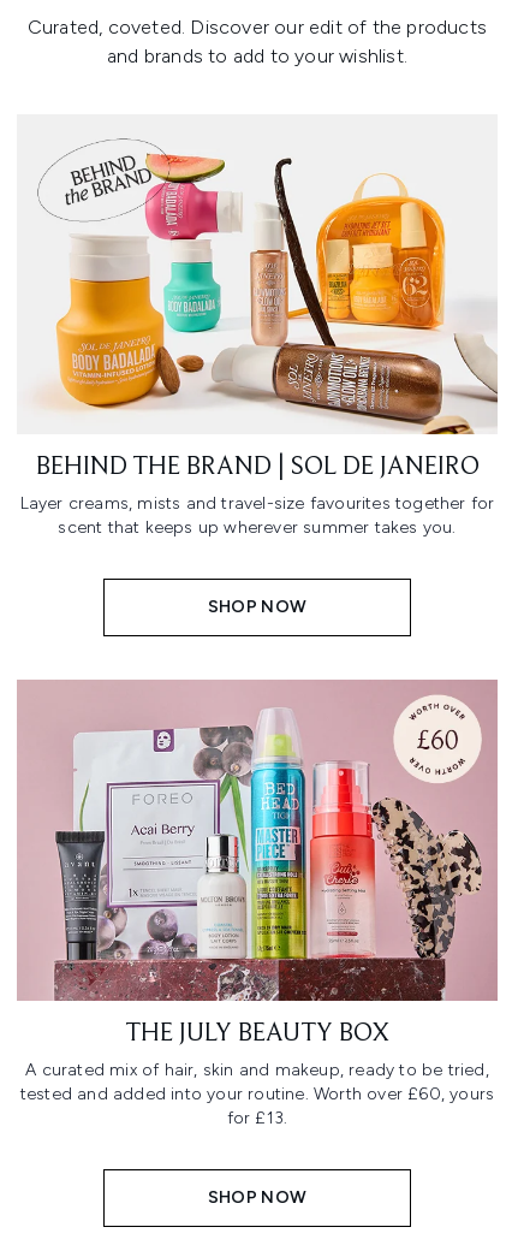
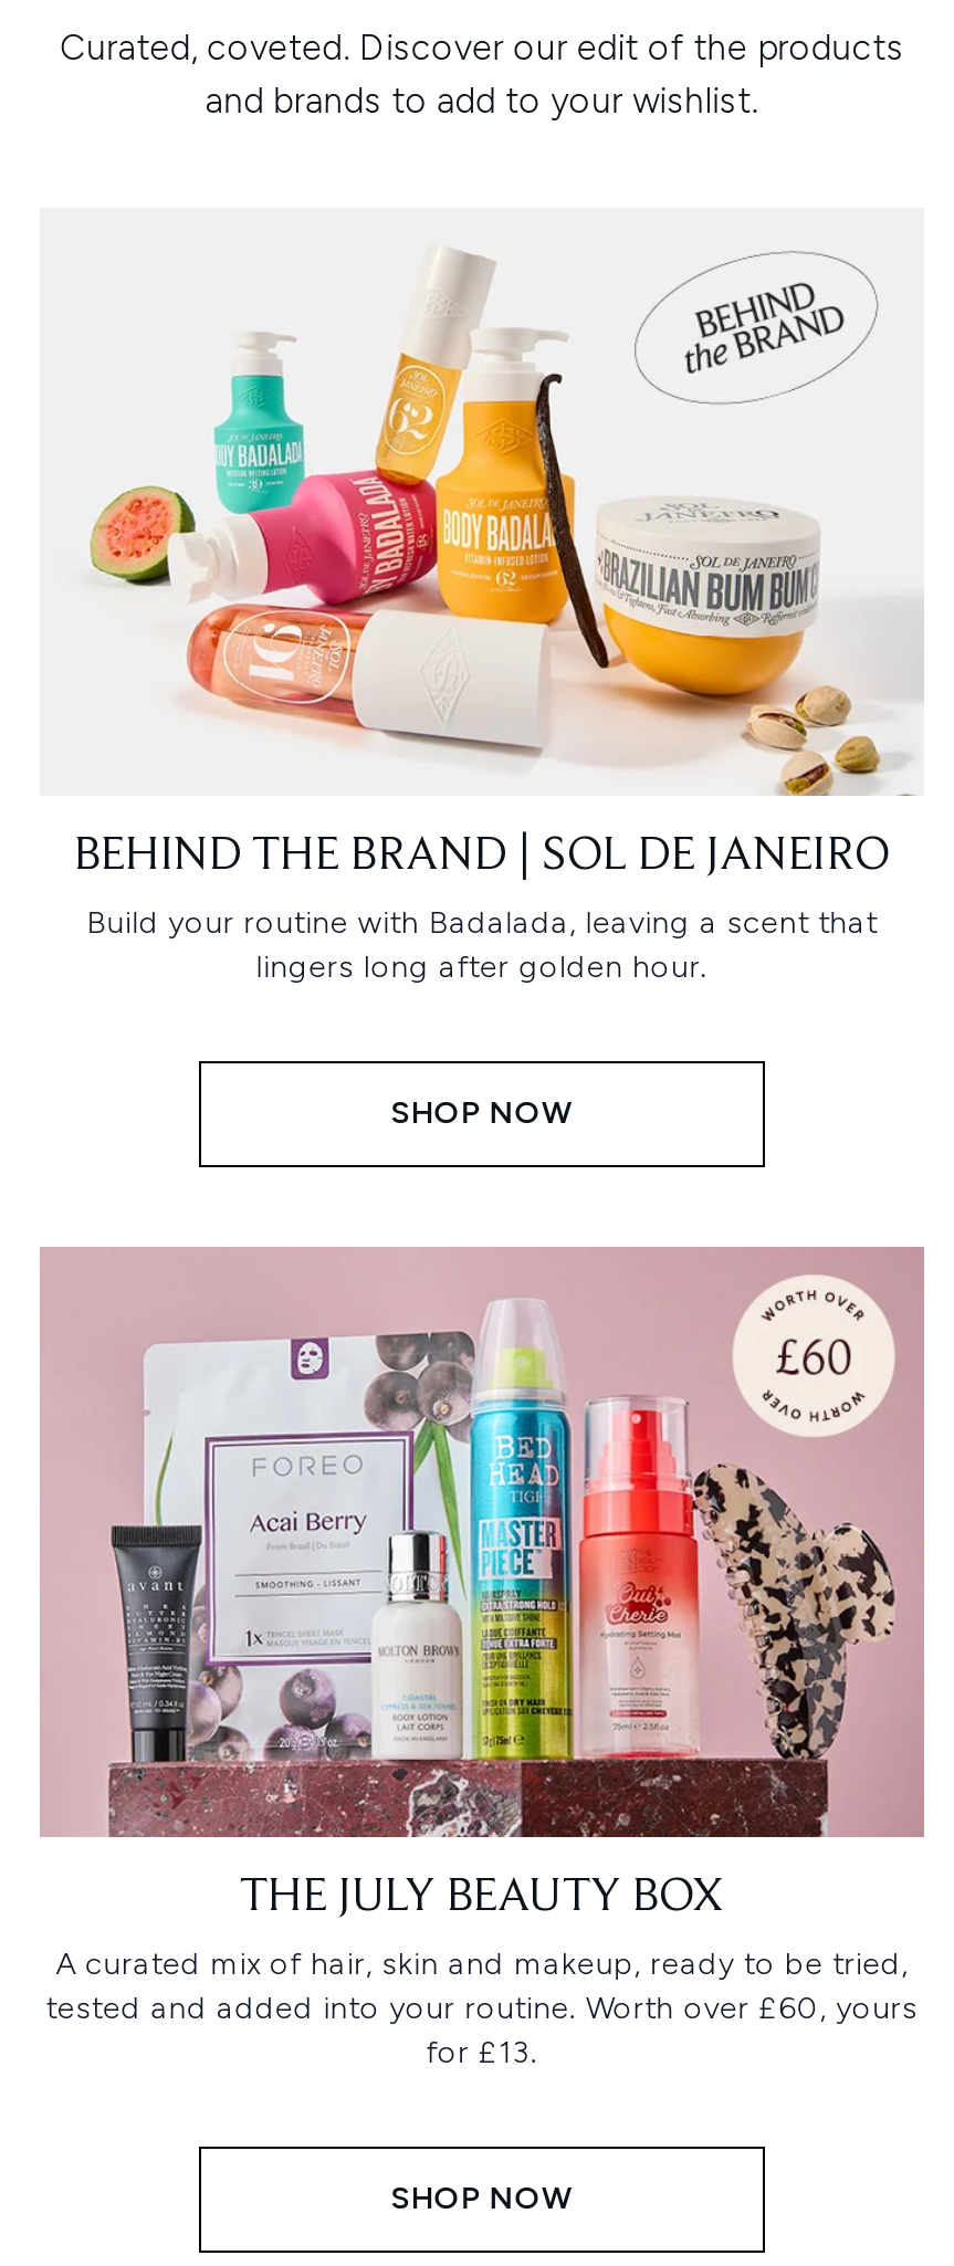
[37,138,499,435] [image] -> [88,250,924,798] [image]
[20,493,494,538] Layer creams, mists and travel-size favourites together for | scent that keeps up wherever summer takes you. -> [86,905,878,986] Build your routine with Badalada, leaving a scent that | lingers long after golden hour.

